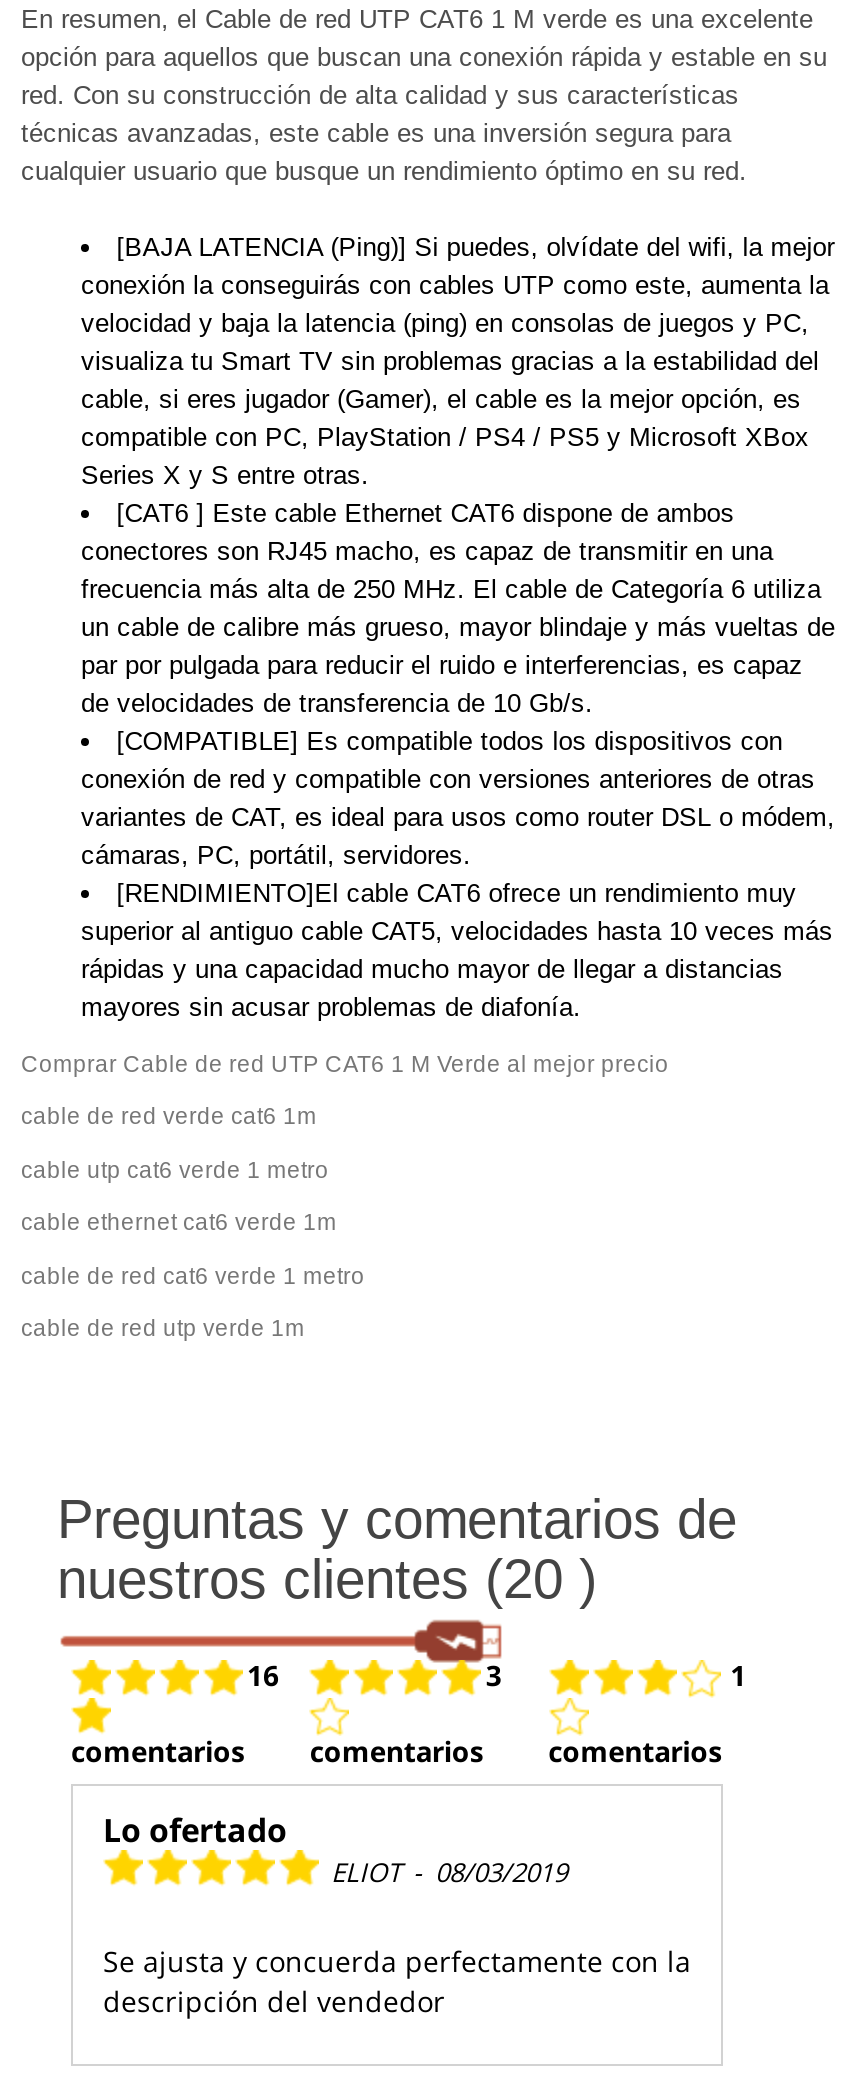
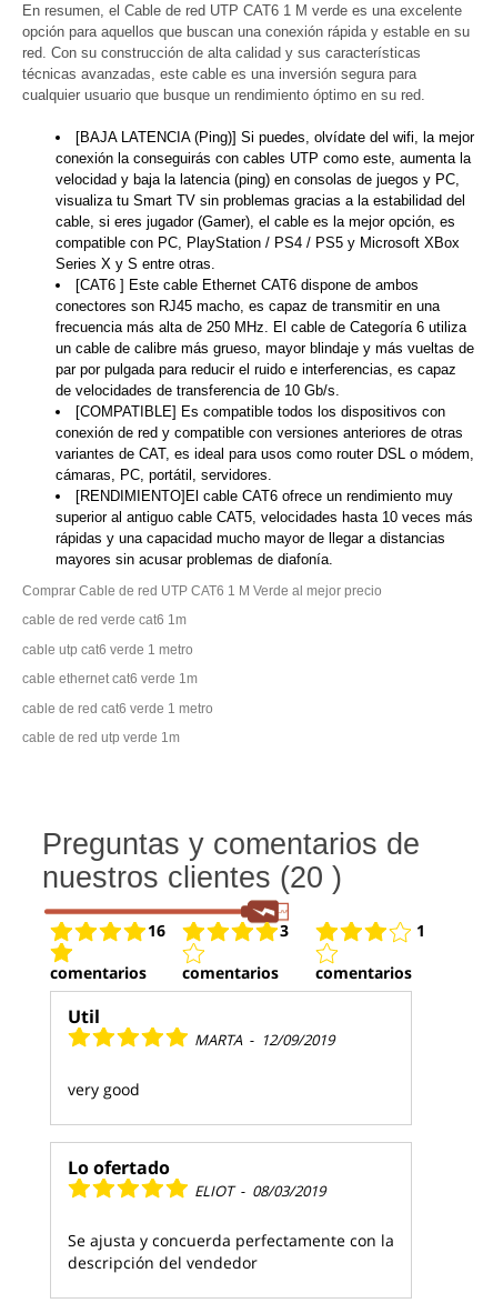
none -> [68,1005,334,1100] Util | MARTA - 12/09/2019 | very good

